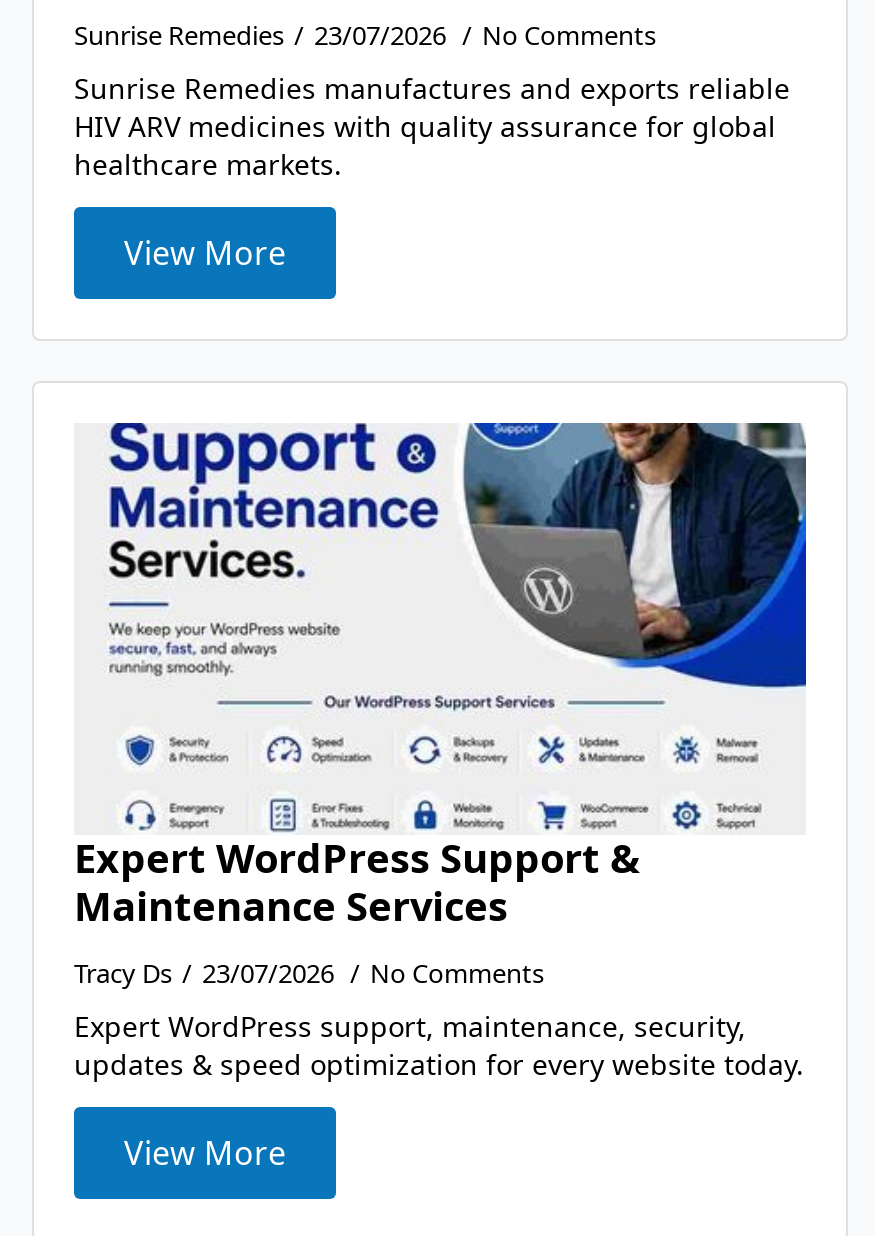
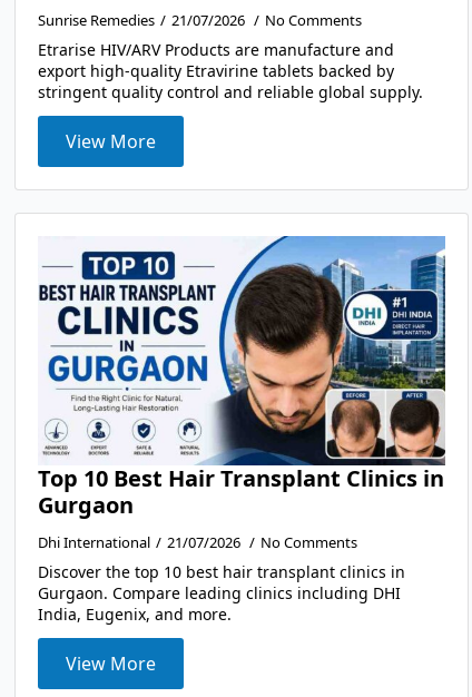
[74,18,656,54] Sunrise Remedies 23/07/2026 No Comments -> [38,10,362,30] Sunrise Remedies 21/07/2026 No Comments
[74,70,790,184] Sunrise Remedies manufactures and exports reliable | HIV ARV medicines with quality assurance for global | healthcare markets. -> [38,39,423,102] Etrarise HIV/ARV Products are manufacture and | export high-quality Etravirine tablets backed by | stringent quality control and reliable global supply.
[74,420,808,991] [image] | Expert WordPress Support & | Maintenance Services | Tracy Ds | 23/07/2026 -> [38,235,446,552] [image] | Top 10 Best Hair Transplant Clinics in | Gurgaon | Dhi International | 21/07/2026
[74,1007,804,1083] Expert WordPress support, maintenance, security, | updates & speed optimization for every website today. -> [38,561,405,624] Discover the top 10 best hair transplant clinics in | Gurgaon. Compare leading clinics including DHI | India, Eugenix, and more.

